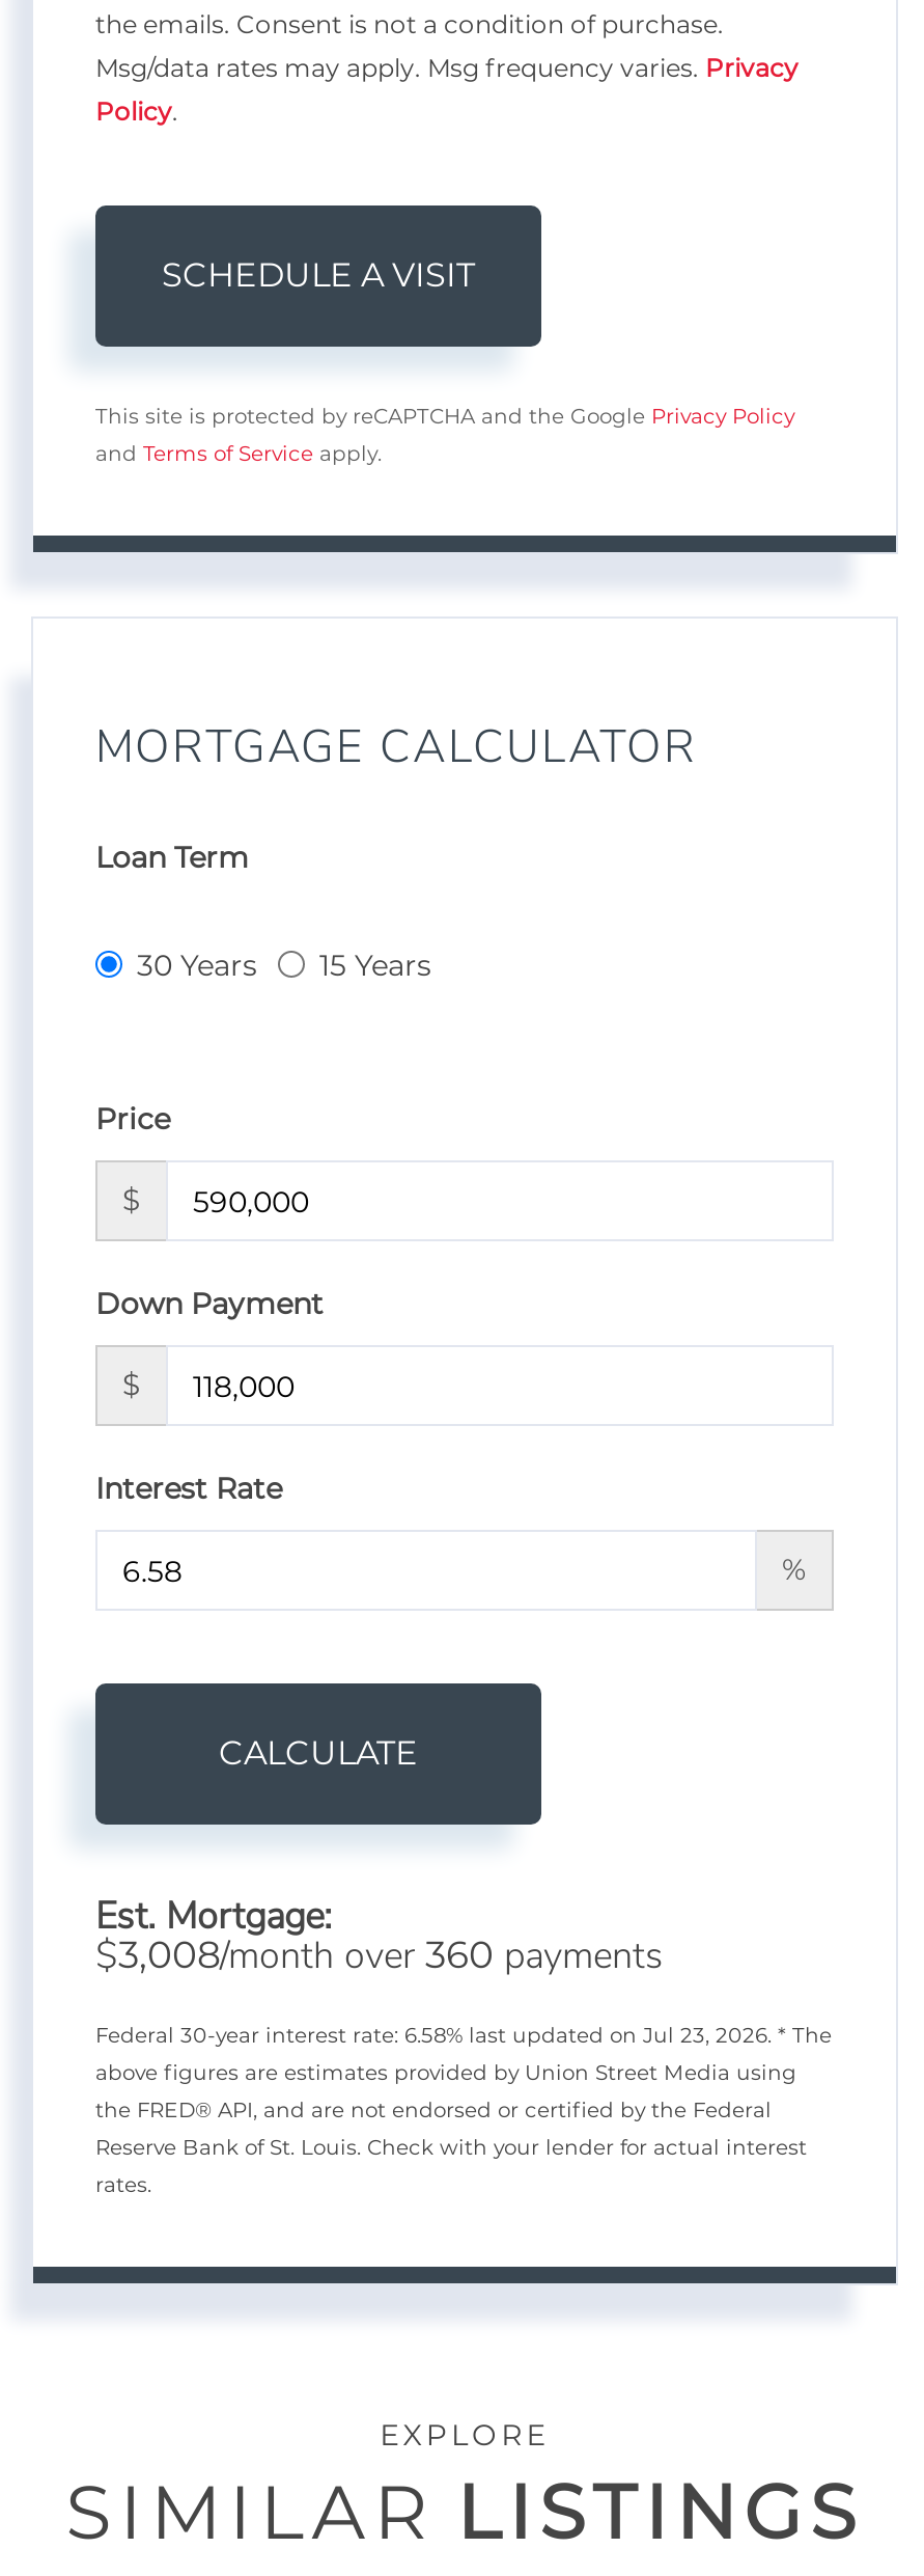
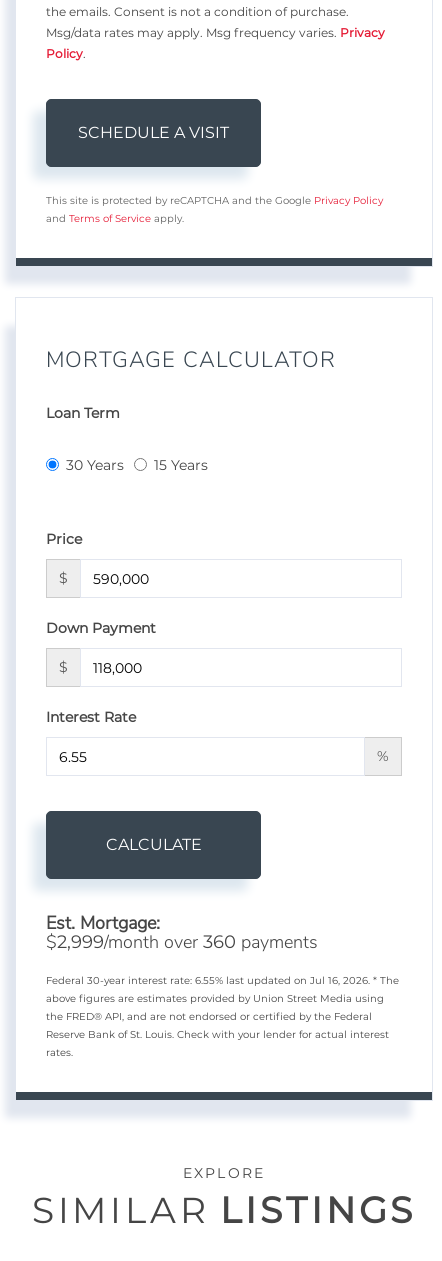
[95,1931,664,1981] $3,008/month over 360 payments -> [46,930,318,954] $2,999/month over 360 payments
[95,2022,832,2049] Federal 30-year interest rate: 6.58% last updated on Jul 23, 2026. * The -> [46,974,399,987] Federal 30-year interest rate: 6.55% last updated on Jul 16, 2026. * The

